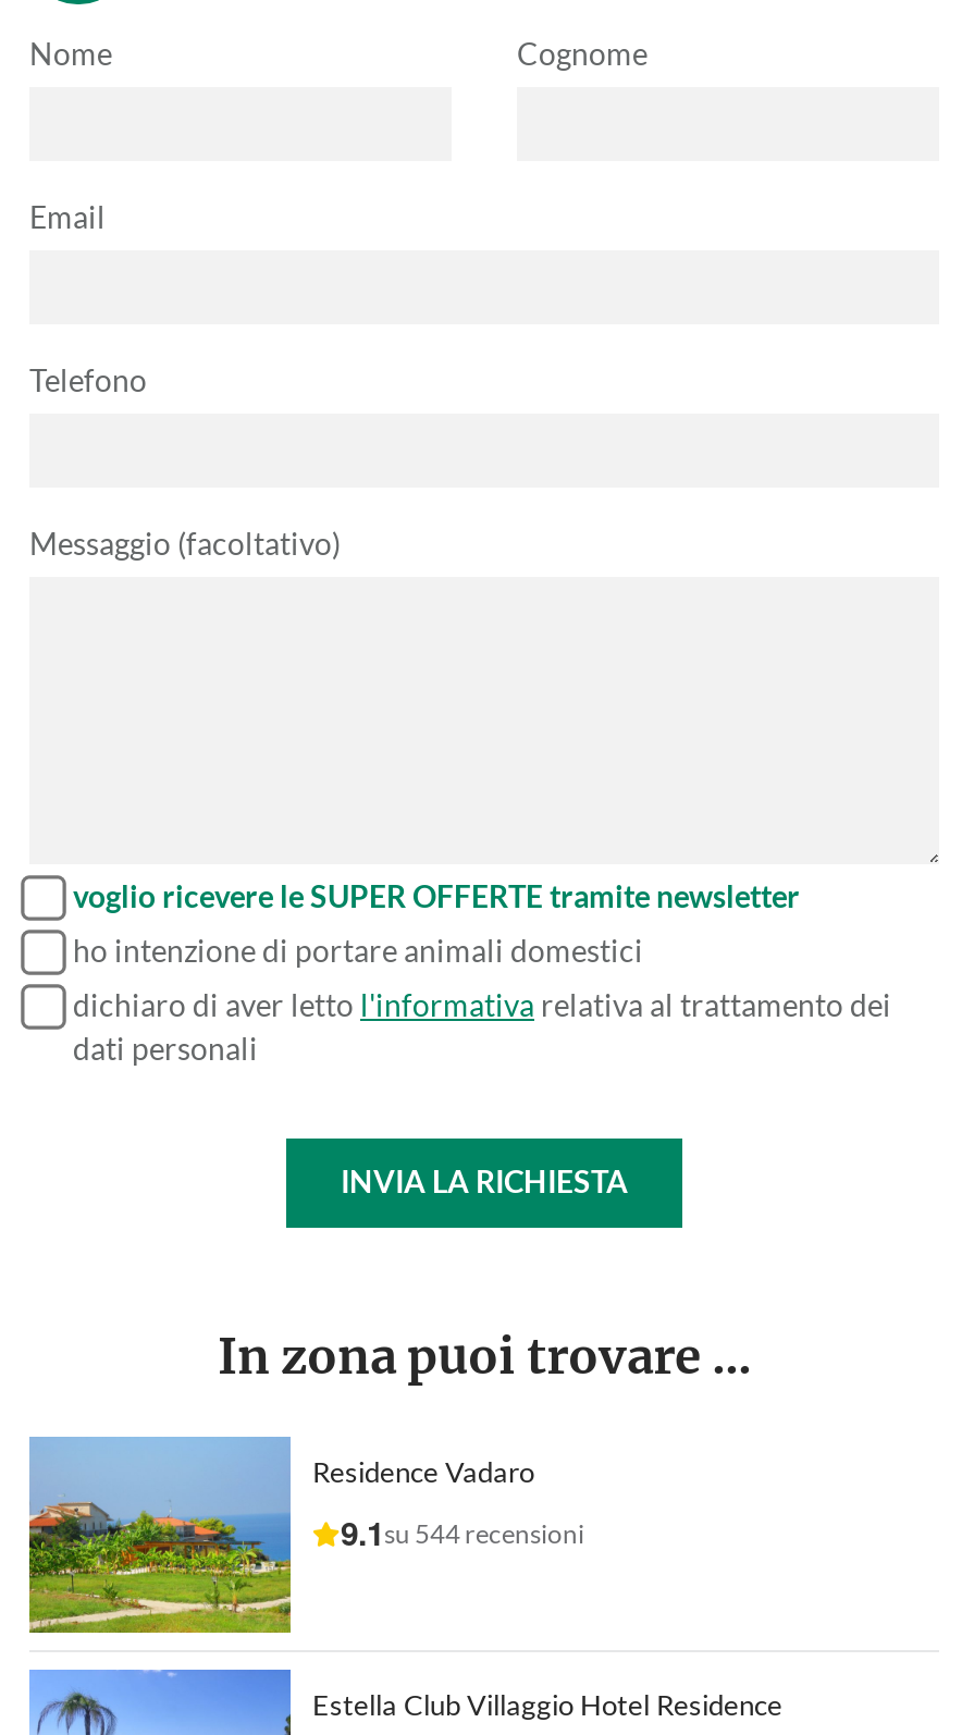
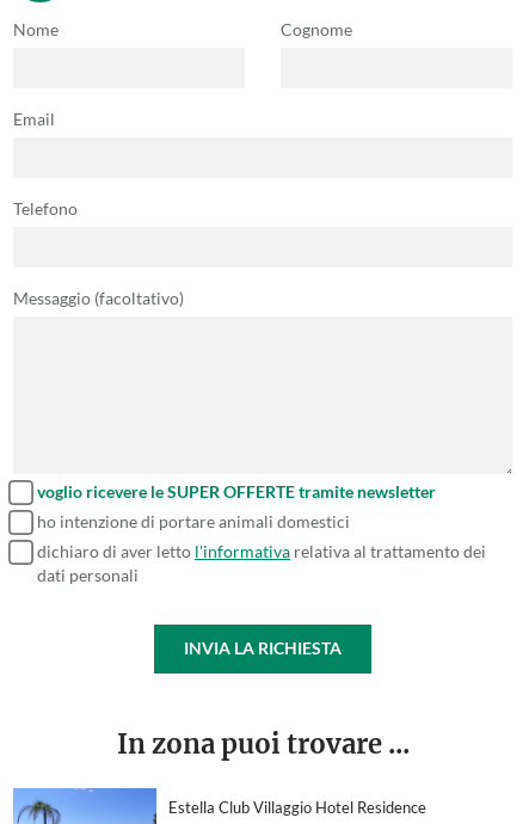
[27,1437,584,1635] [image] | Residence Vadaro | 9.1su 544 recensioni -> none

